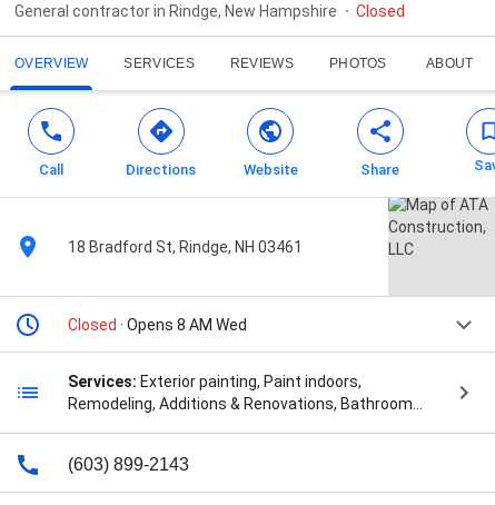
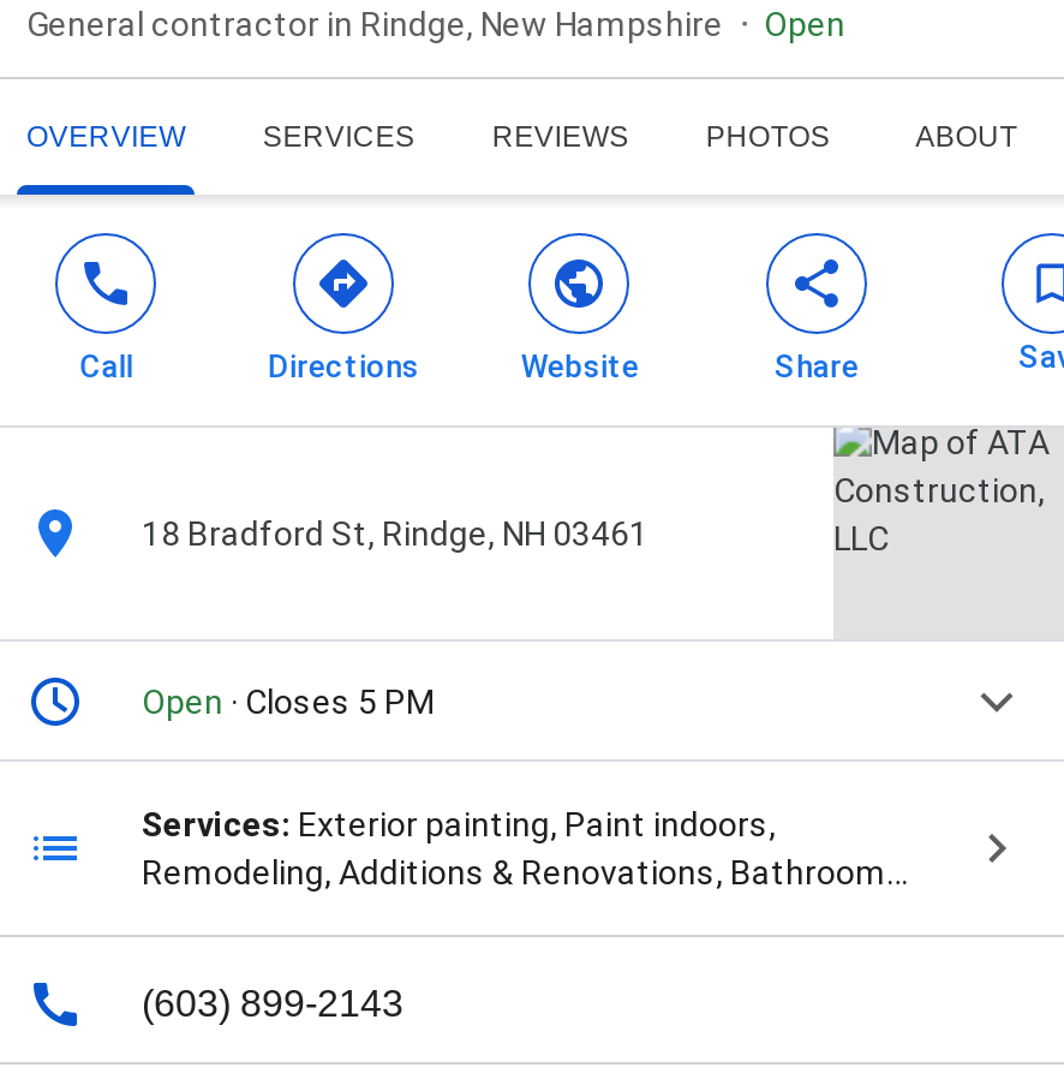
[356,2,405,20] Closed -> [764,5,845,44] Open
[68,316,247,334] Closed · Opens 8 AM Wed -> [142,683,435,721] Open · Closes 5 PM

